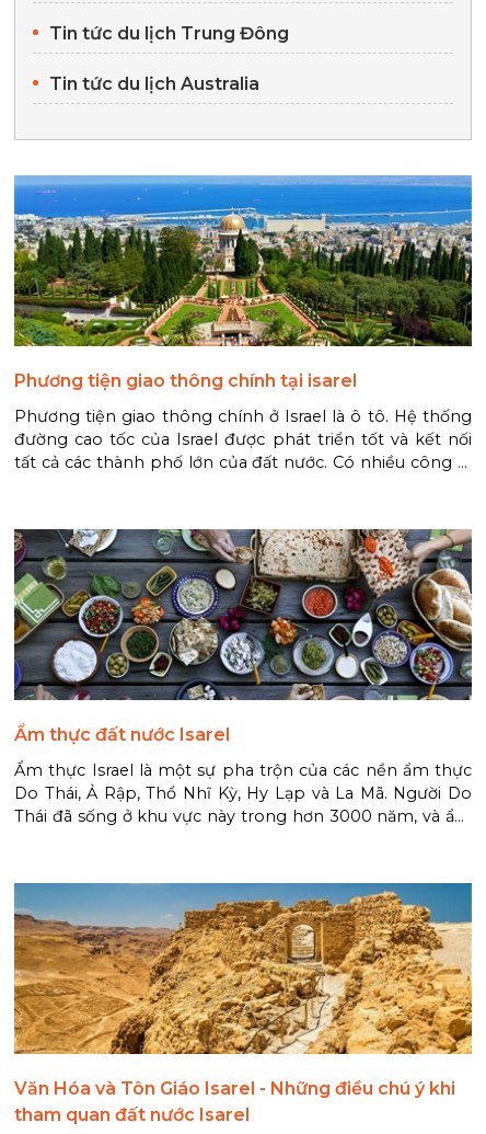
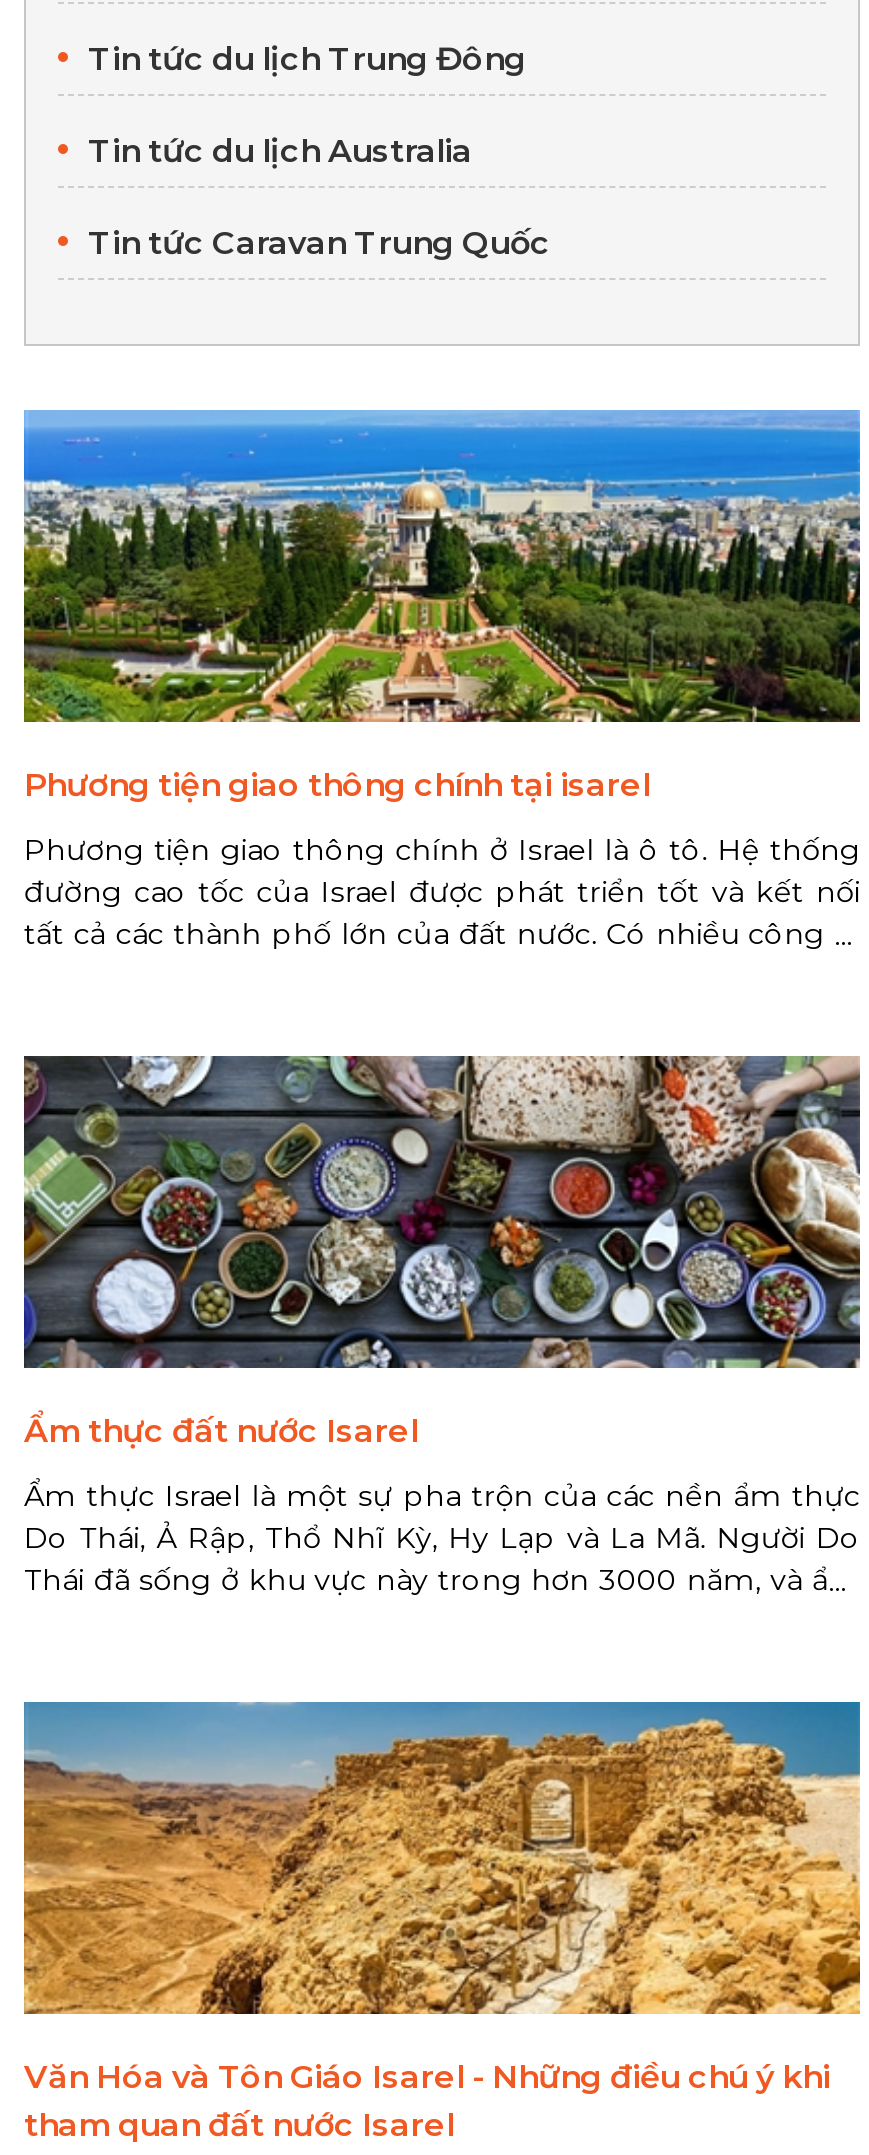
none -> [88,225,550,263] Tin tức Caravan Trung Quốc

